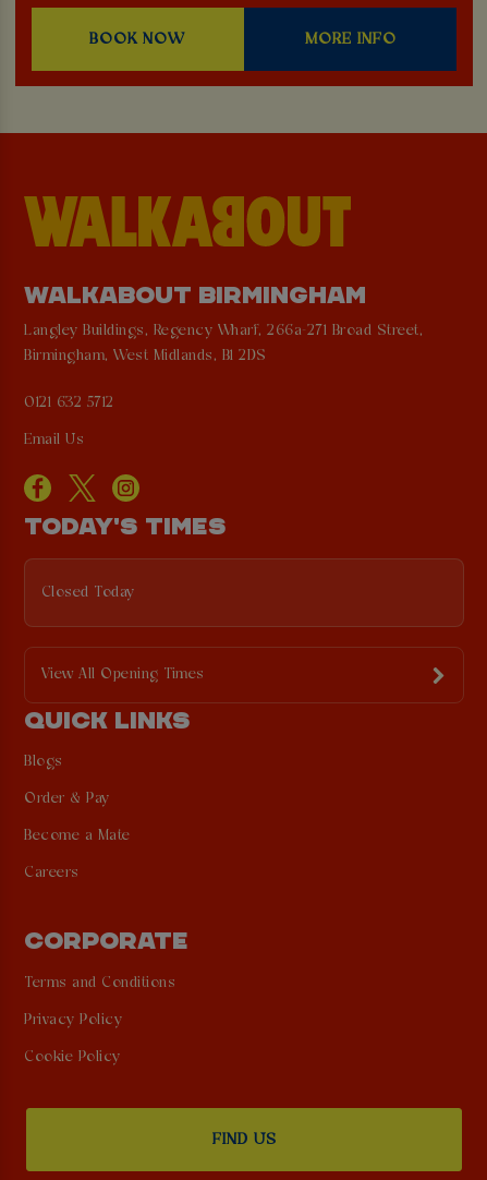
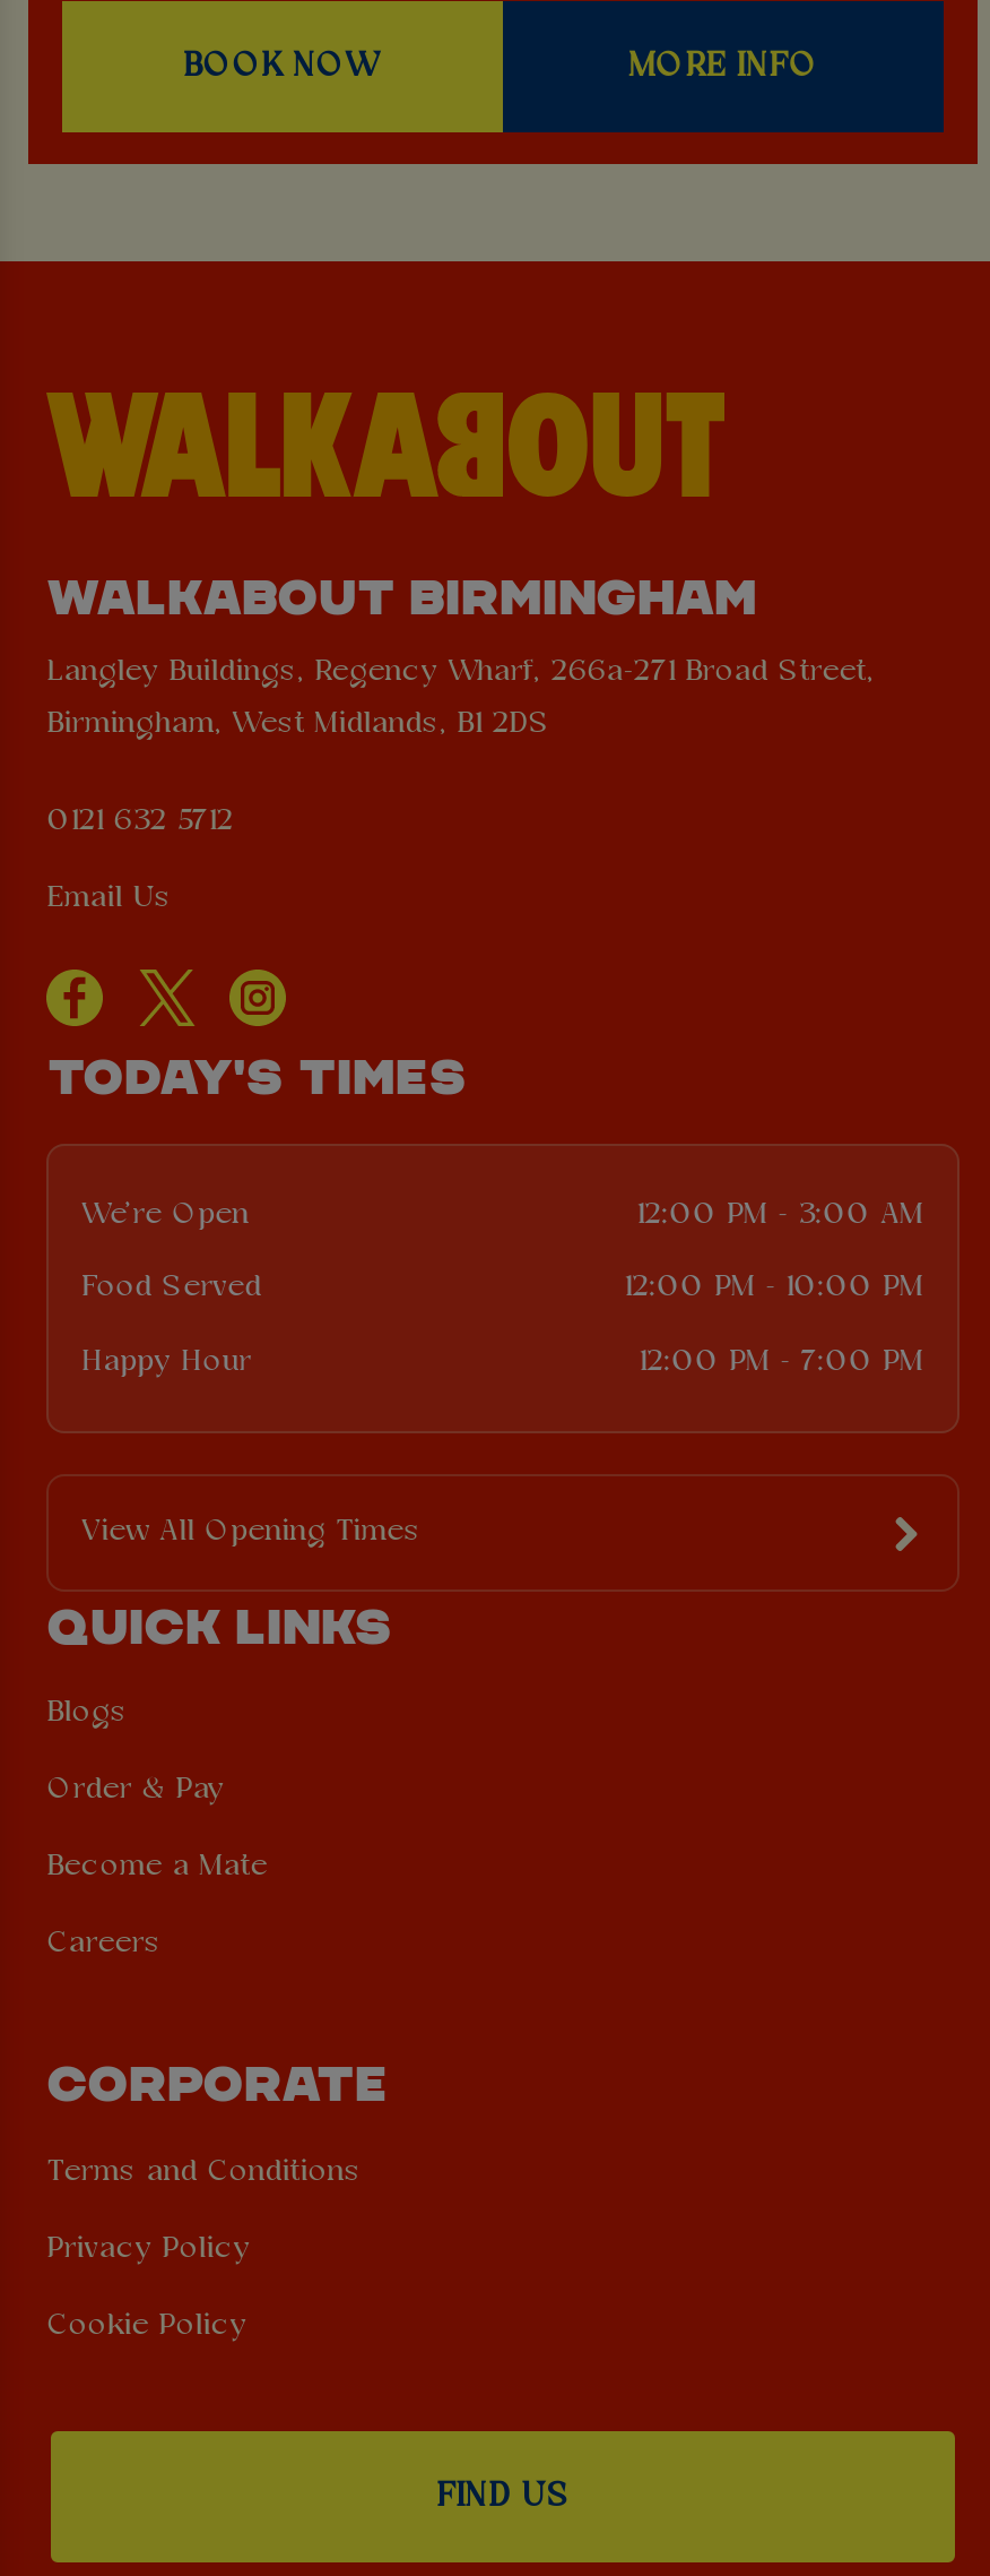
[41,584,135,601] Closed Today -> [82,1197,924,1378] We're Open | 12:00 PM - 3:00 AM | Food Served | 12:00 PM - 10:00 PM | Happy Hour | 12:00 PM - 7:00 PM

